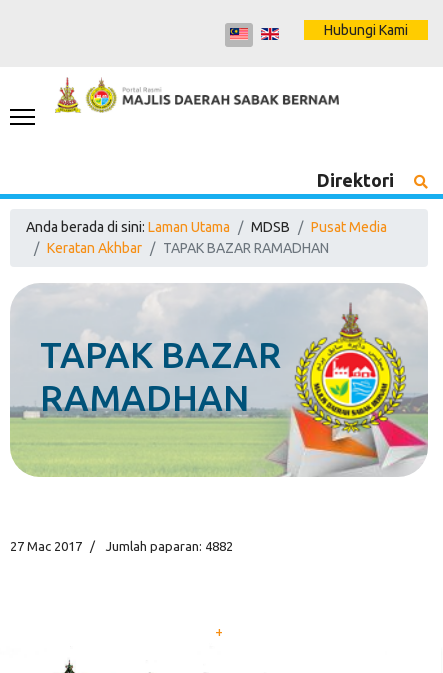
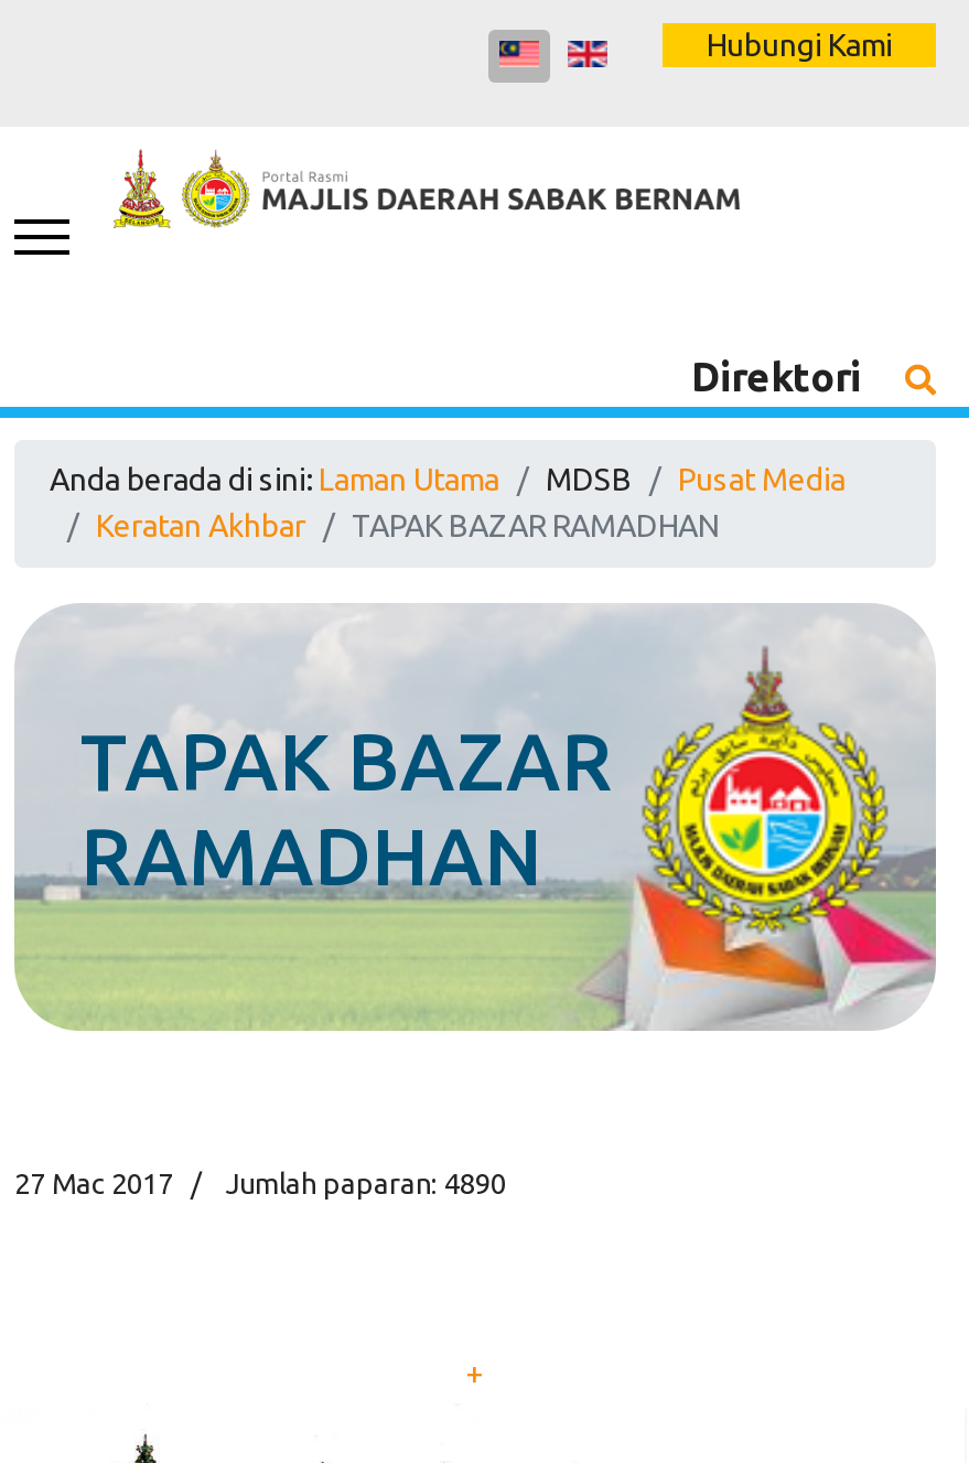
[106,539,233,553] Jumlah paparan: 4882 -> [226,1168,506,1198] Jumlah paparan: 4890

